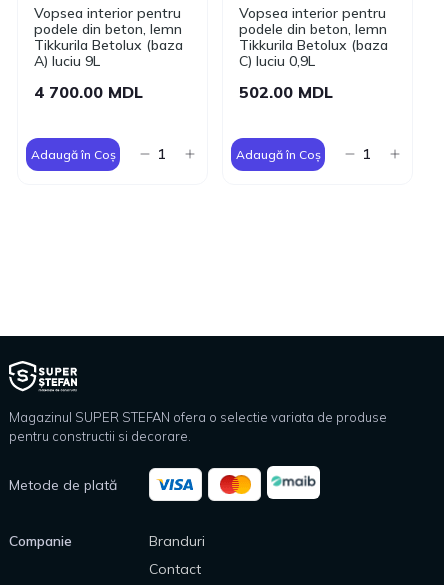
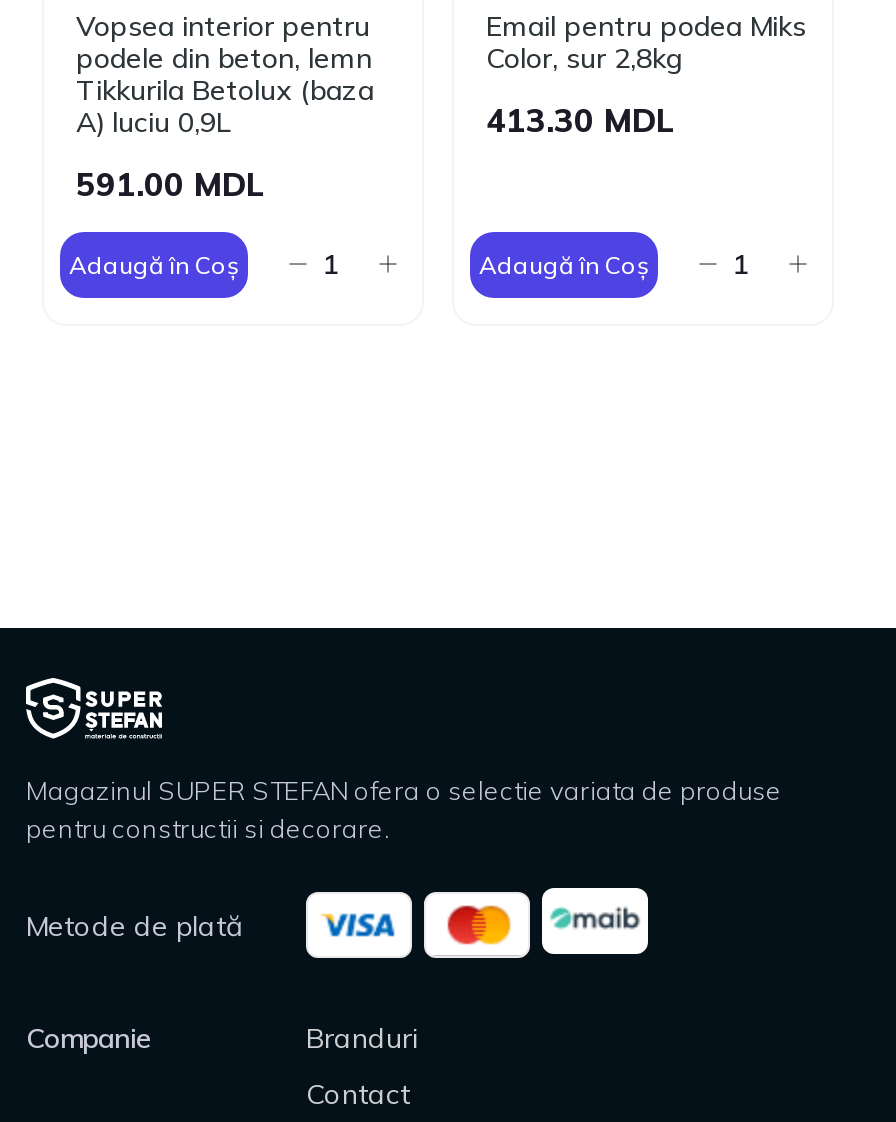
[239,4,388,70] Vopsea interior pentru | podele din beton, lemn | Tikkurila Betolux (baza | C) luciu 0,9L -> [486,8,806,76] Email pentru podea Мiks | Color, sur 2,8kg
[34,52,100,70] A) luciu 9L -> [76,104,230,140] A) luciu 0,9L
[34,82,143,102] 4 700.00 MDL -> [76,164,264,204] 591.00 MDL
[239,82,333,102] 502.00 MDL -> [486,100,674,140] 413.30 MDL

